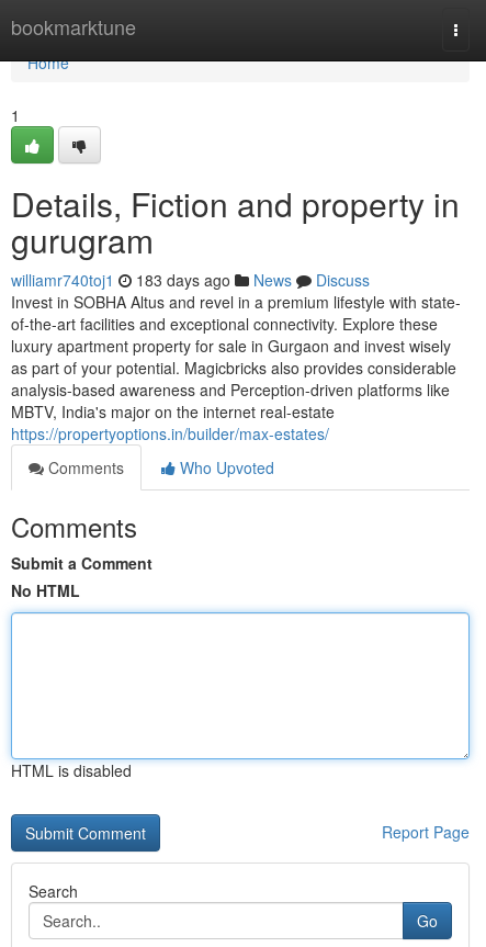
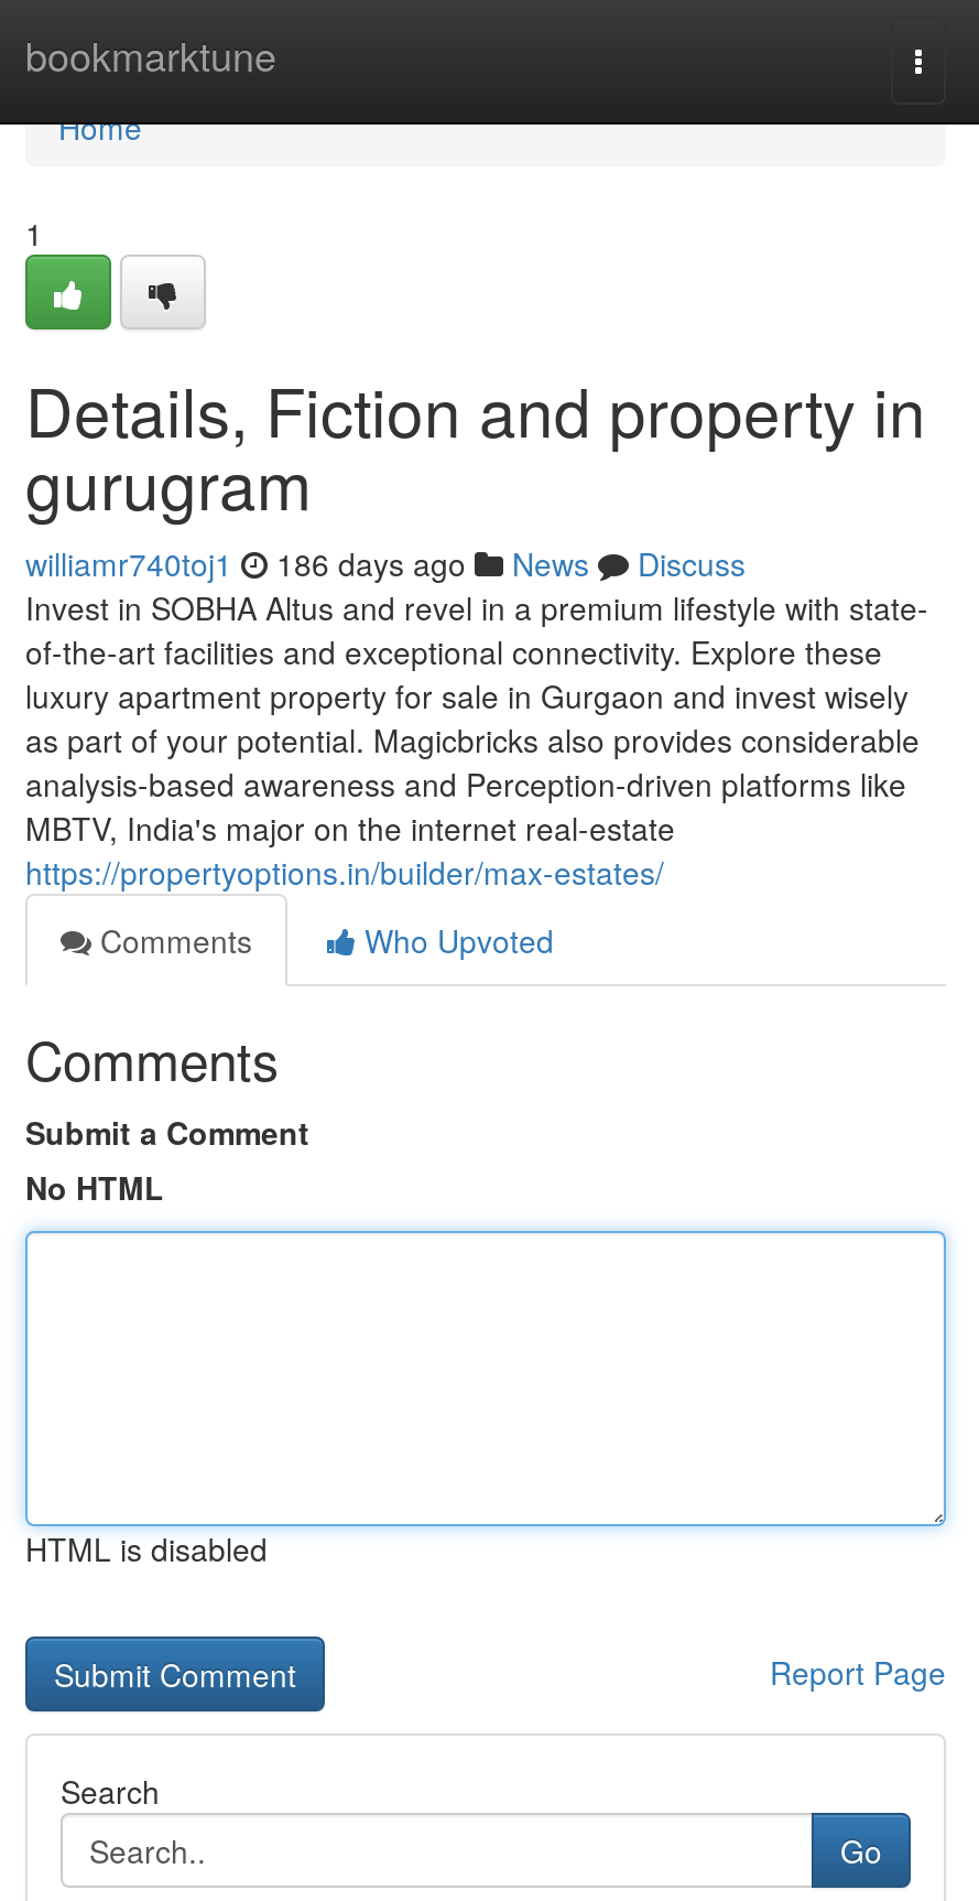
[11,269,370,291] williamr740toj1 183 days ago News Discuss -> [25,541,746,585] williamr740toj1 186 days ago News Discuss

